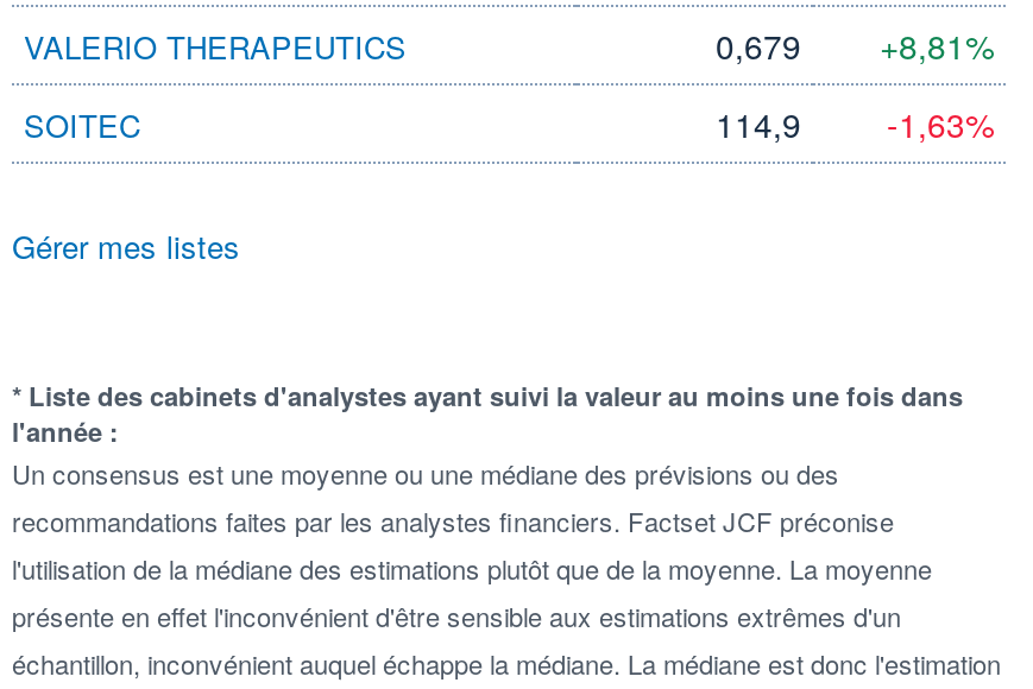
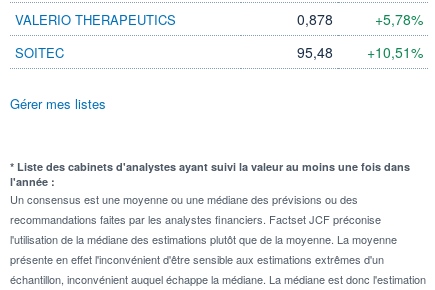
[716,21,801,69] 0,679 -> [297,9,333,29] 0,878
[880,21,994,69] +8,81% -> [375,9,423,29] +5,78%
[716,100,801,147] 114,9 -> [297,42,333,62] 95,48
[887,100,994,147] -1,63% -> [367,42,423,62] +10,51%

